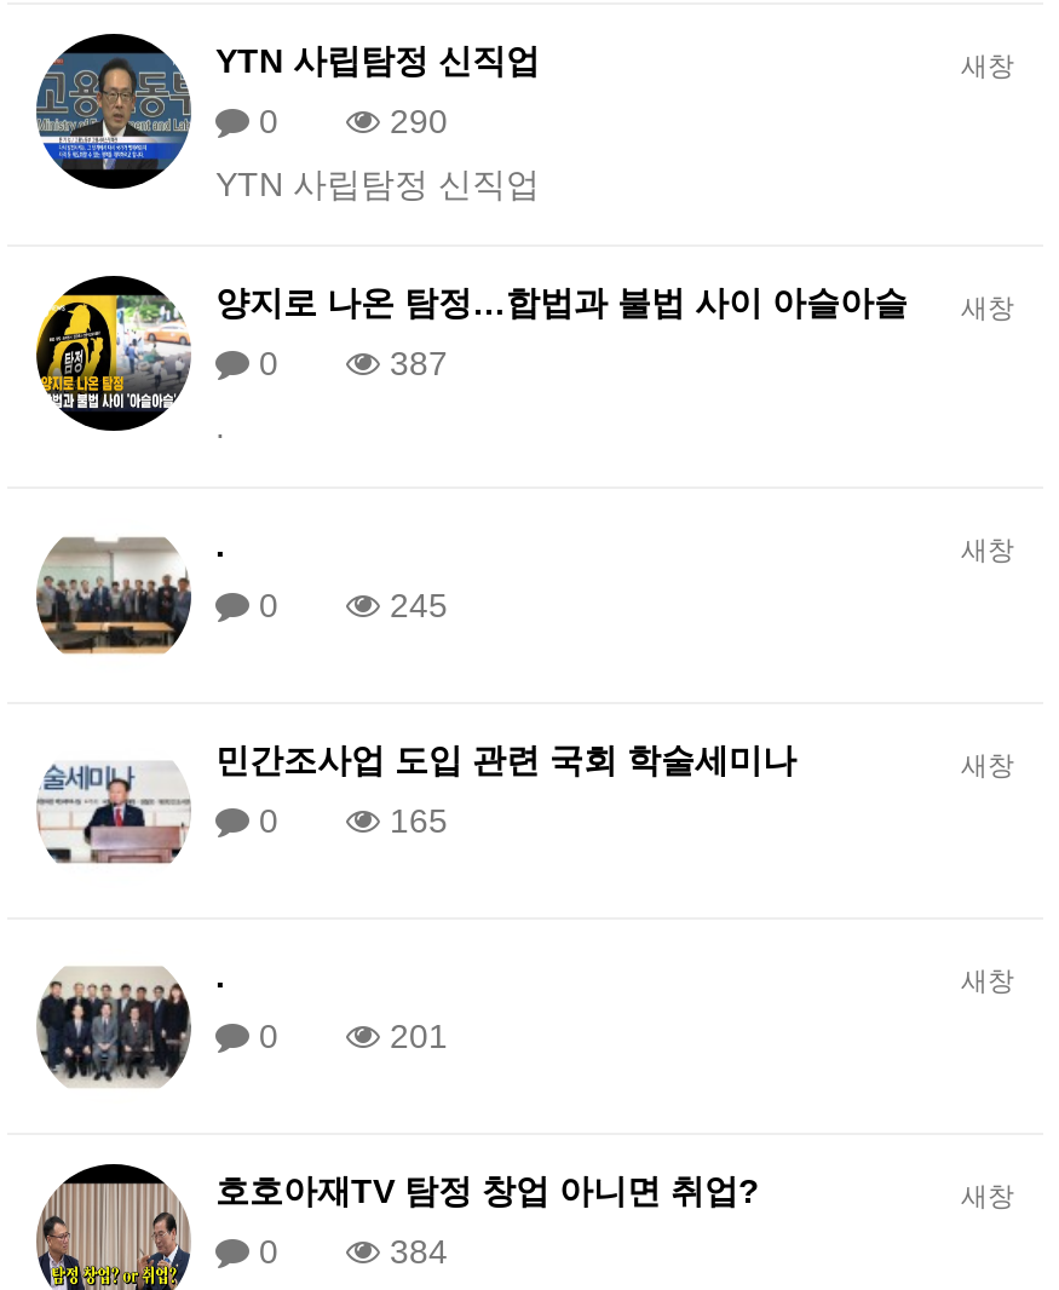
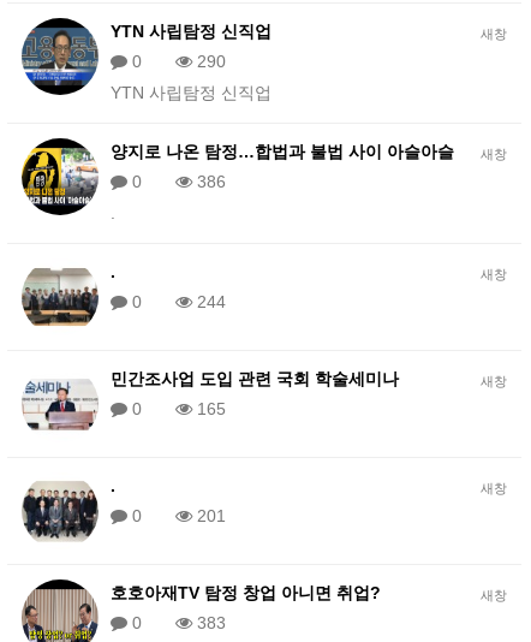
[380,344,448,382] 387 -> [192,172,226,191] 386
[380,586,448,624] 245 -> [192,292,226,311] 244
[380,1232,448,1271] 384 -> [192,613,226,632] 383

